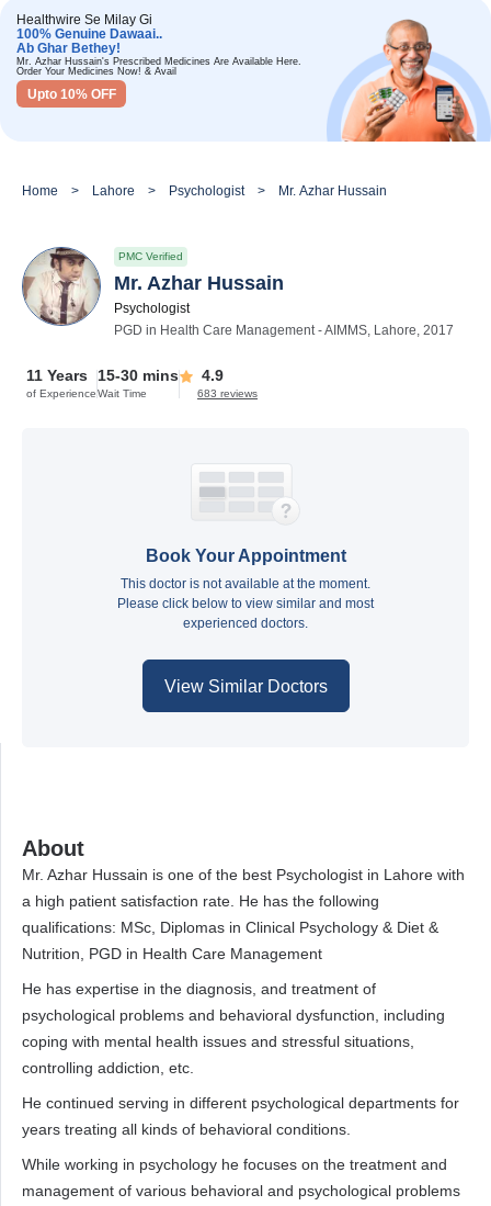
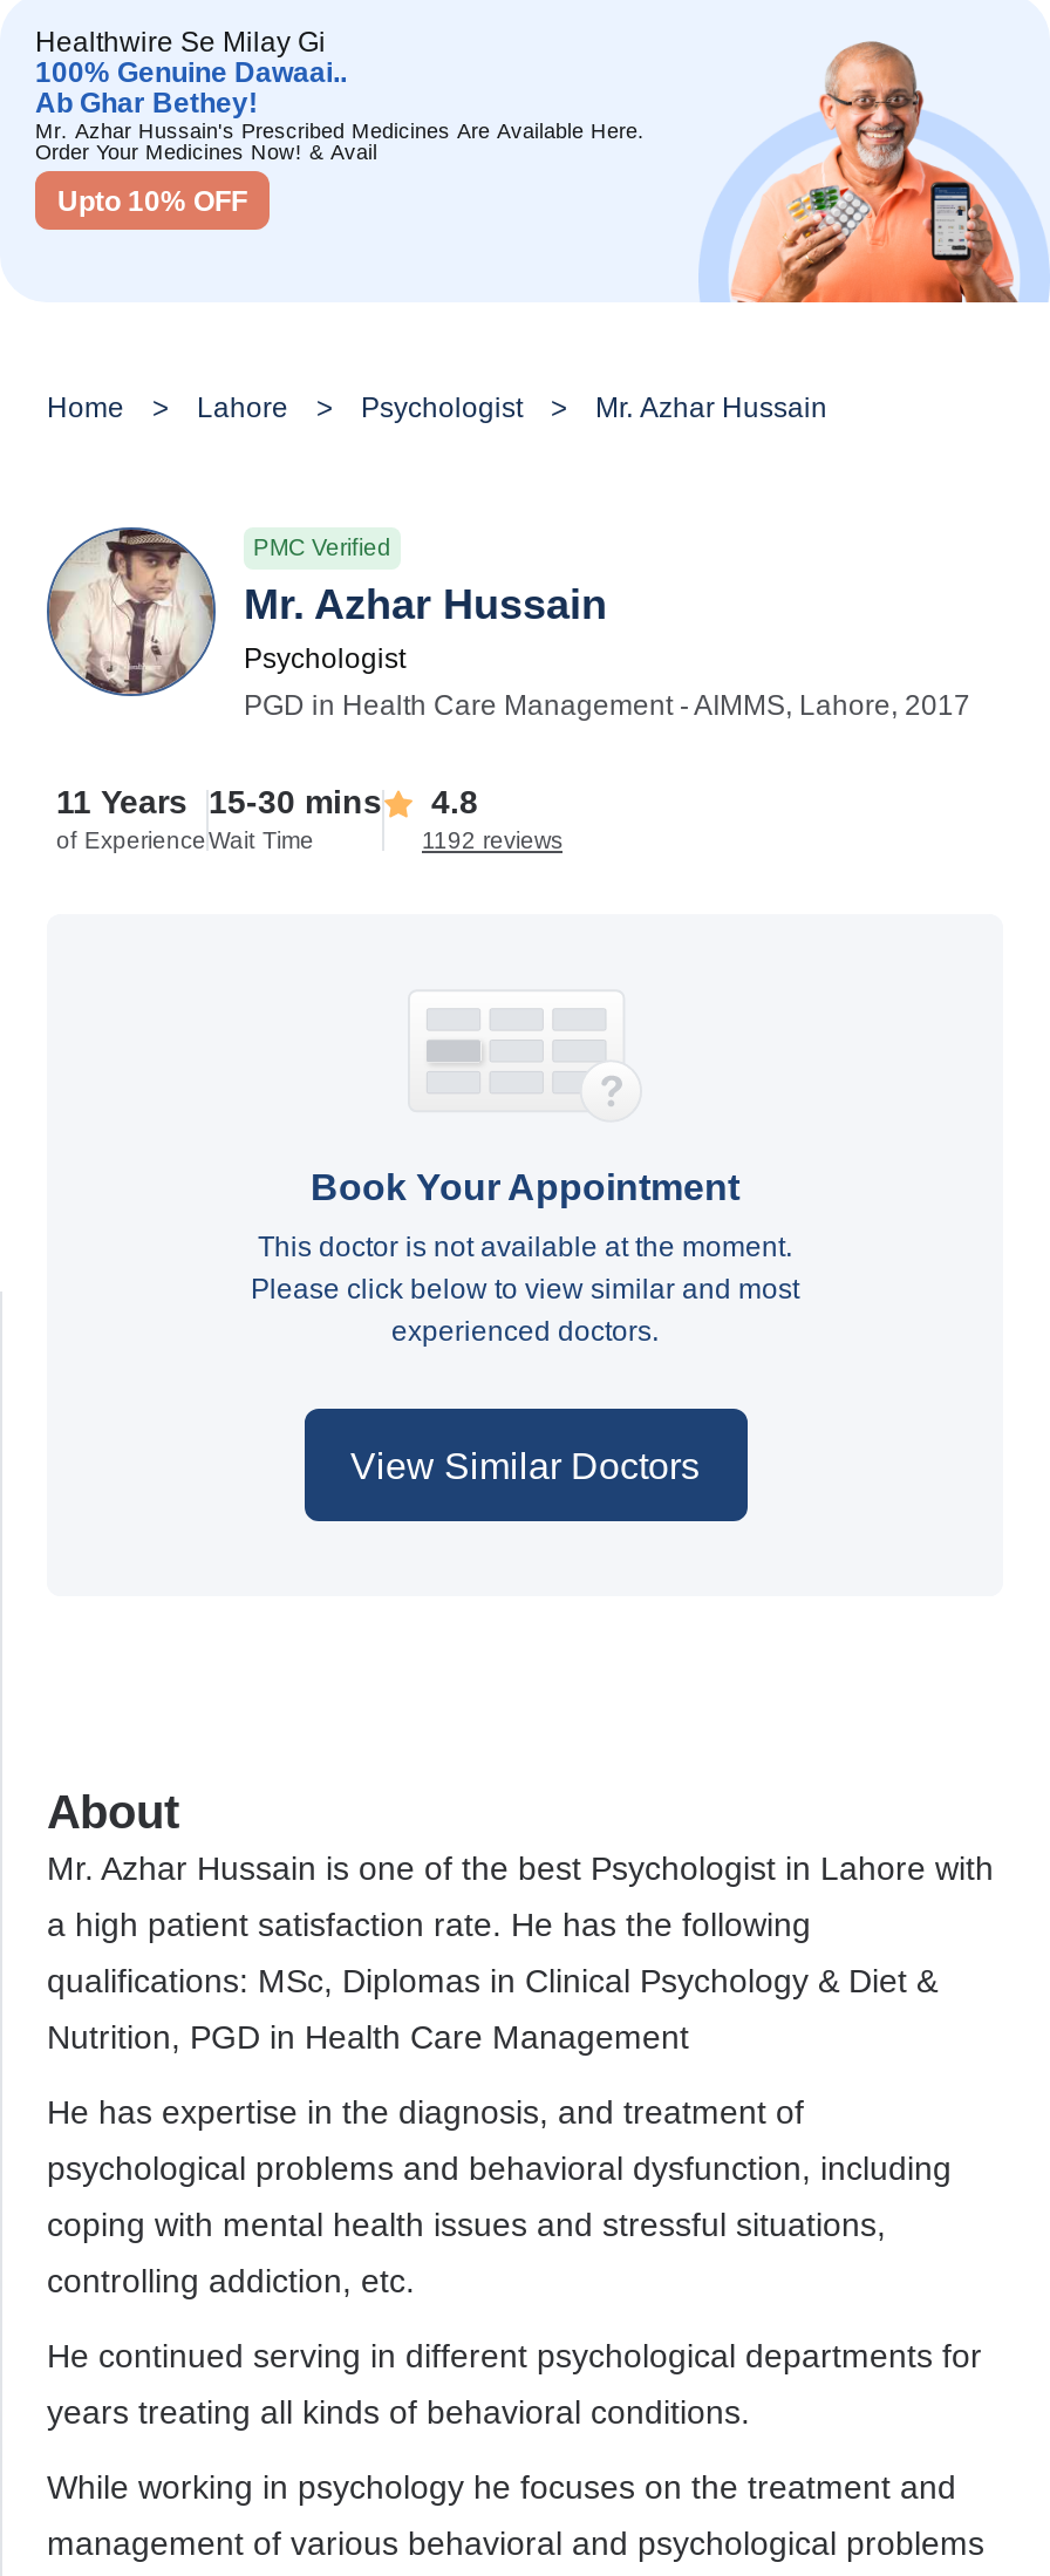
[26,367,224,384] 11 Years 15-30 mins 4.9 -> [56,783,478,821] 11 Years 15-30 mins 4.8
[197,388,258,400] 683 reviews -> [422,828,562,854] 1192 reviews

